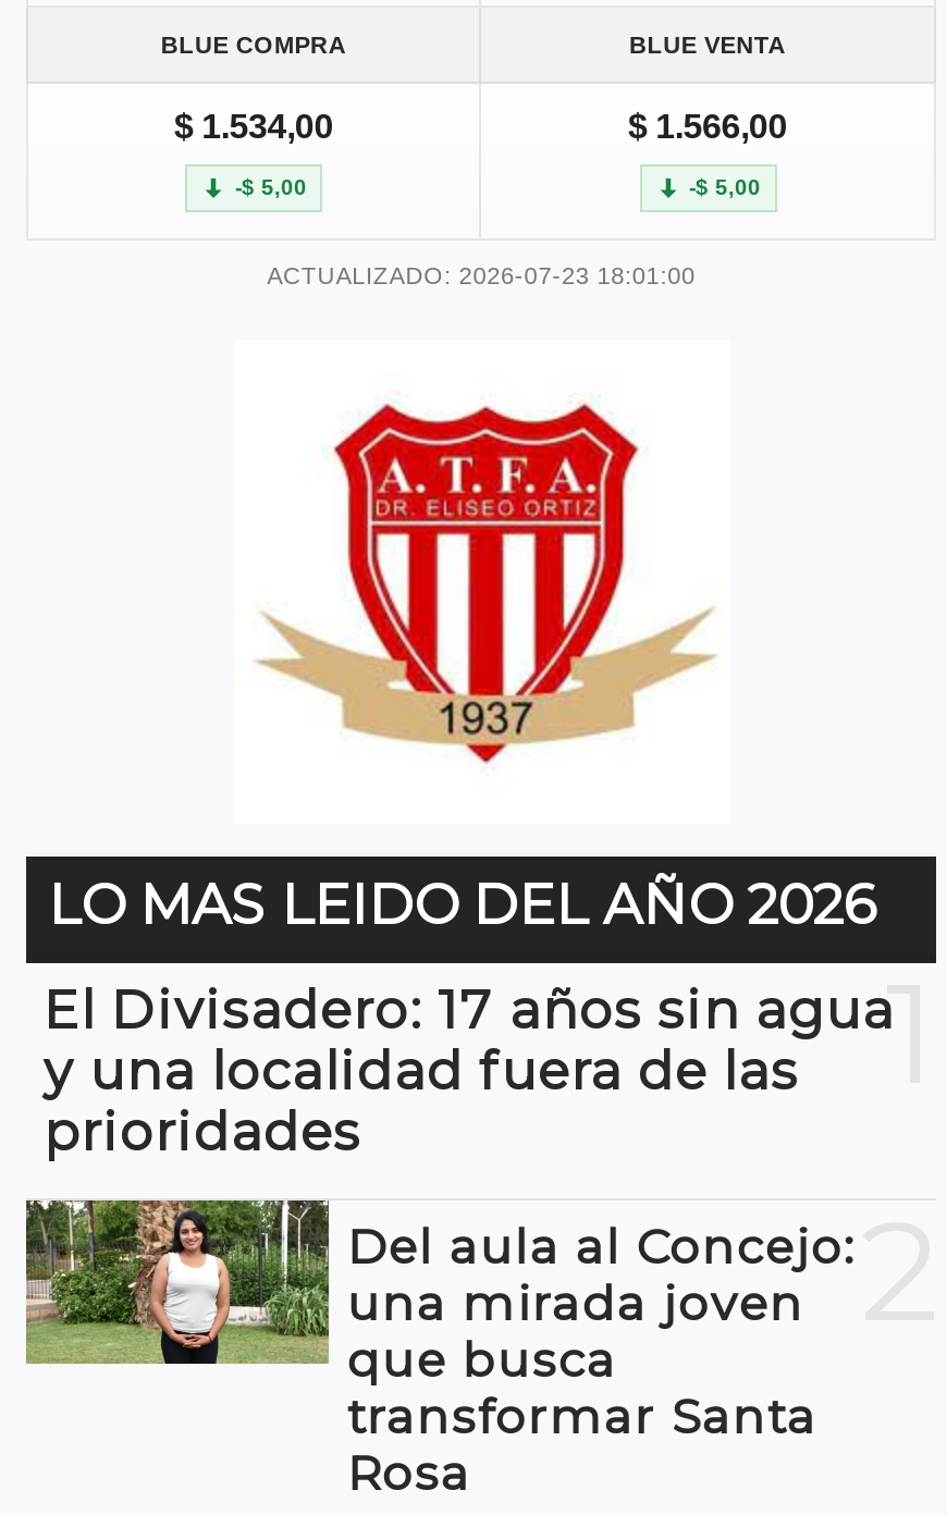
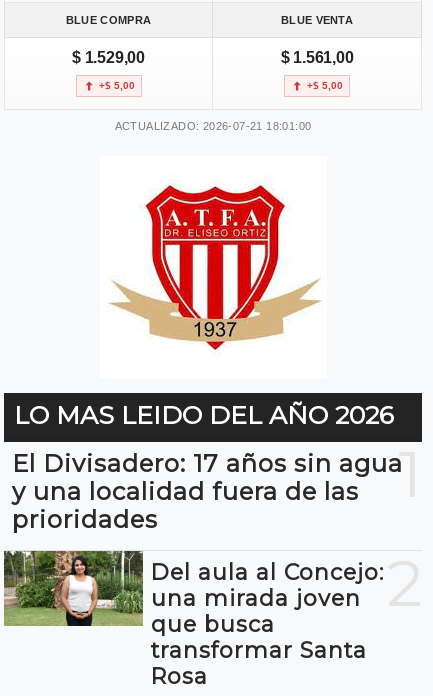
[174,109,333,146] $ 1.534,00 -> [72,49,145,66] $ 1.529,00
[628,109,787,146] $ 1.566,00 -> [280,49,353,66] $ 1.561,00
[235,176,307,200] -$ 5,00 -> [98,80,134,91] +$ 5,00
[689,176,761,200] -$ 5,00 -> [307,80,343,91] +$ 5,00
[267,263,695,289] ACTUALIZADO: 2026-07-23 18:01:00 -> [115,120,311,132] ACTUALIZADO: 2026-07-21 18:01:00

